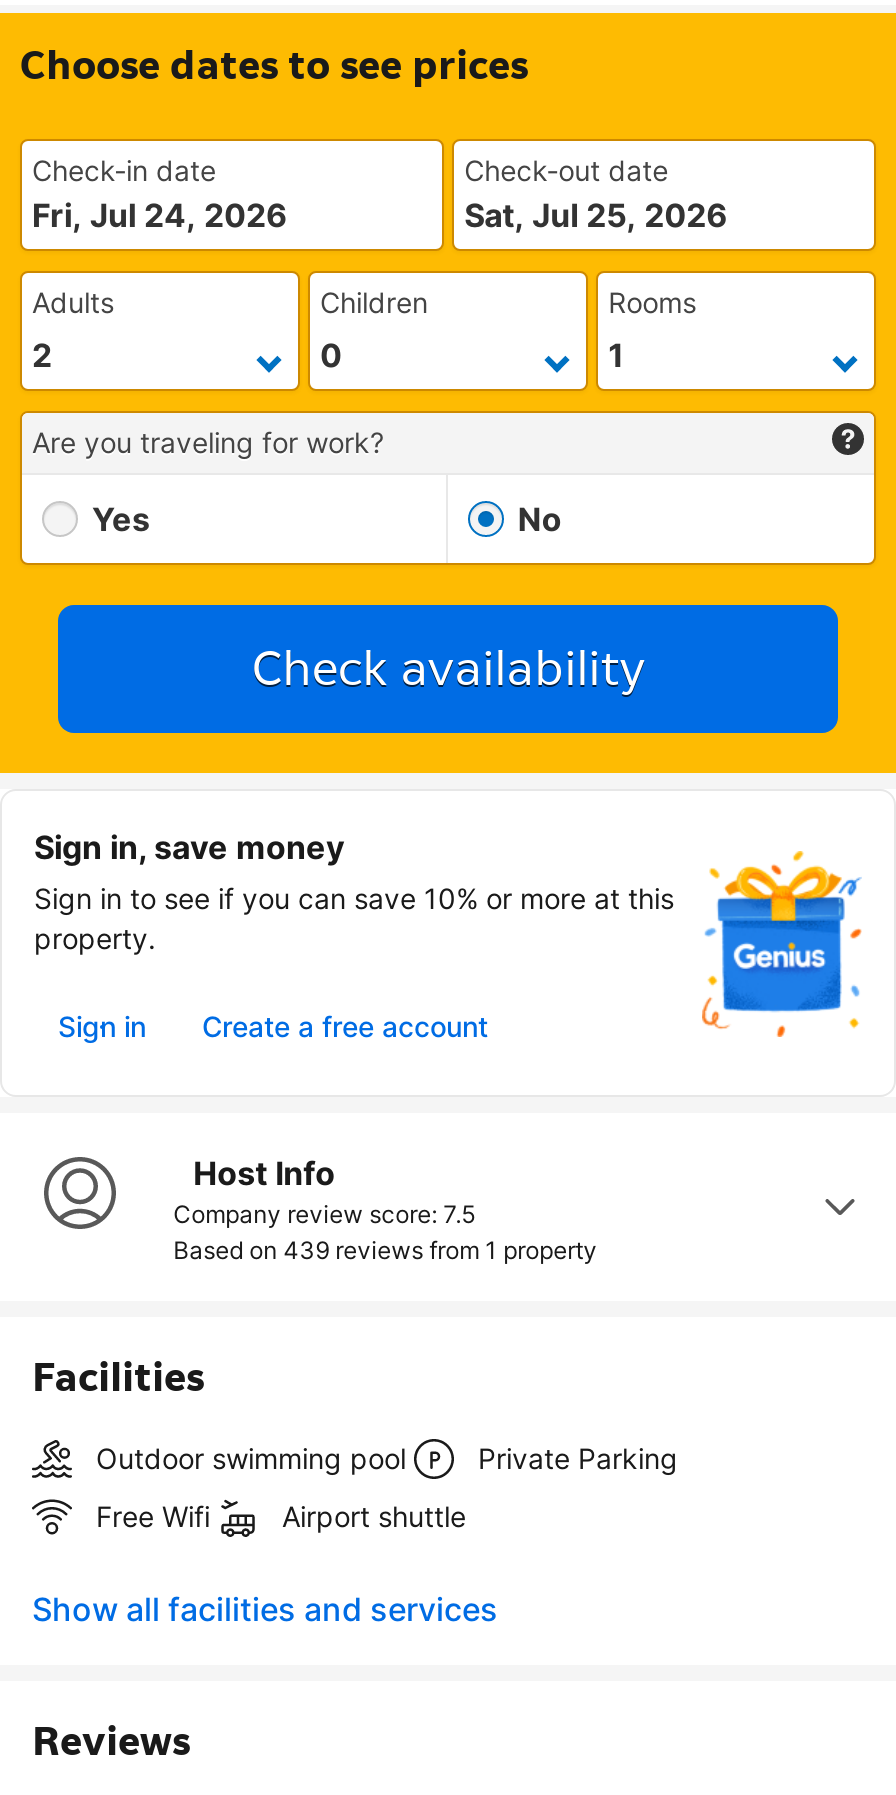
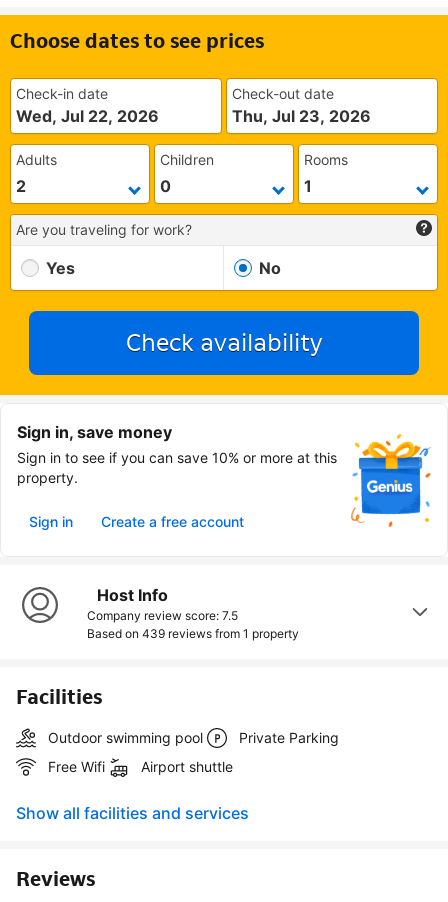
[32,195,288,235] Fri, Jul 24, 2026 -> [16,106,159,126] Wed, Jul 22, 2026
[464,195,728,235] Sat, Jul 25, 2026 -> [232,106,371,126] Thu, Jul 23, 2026

